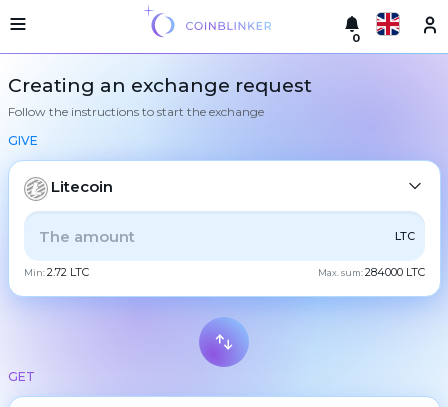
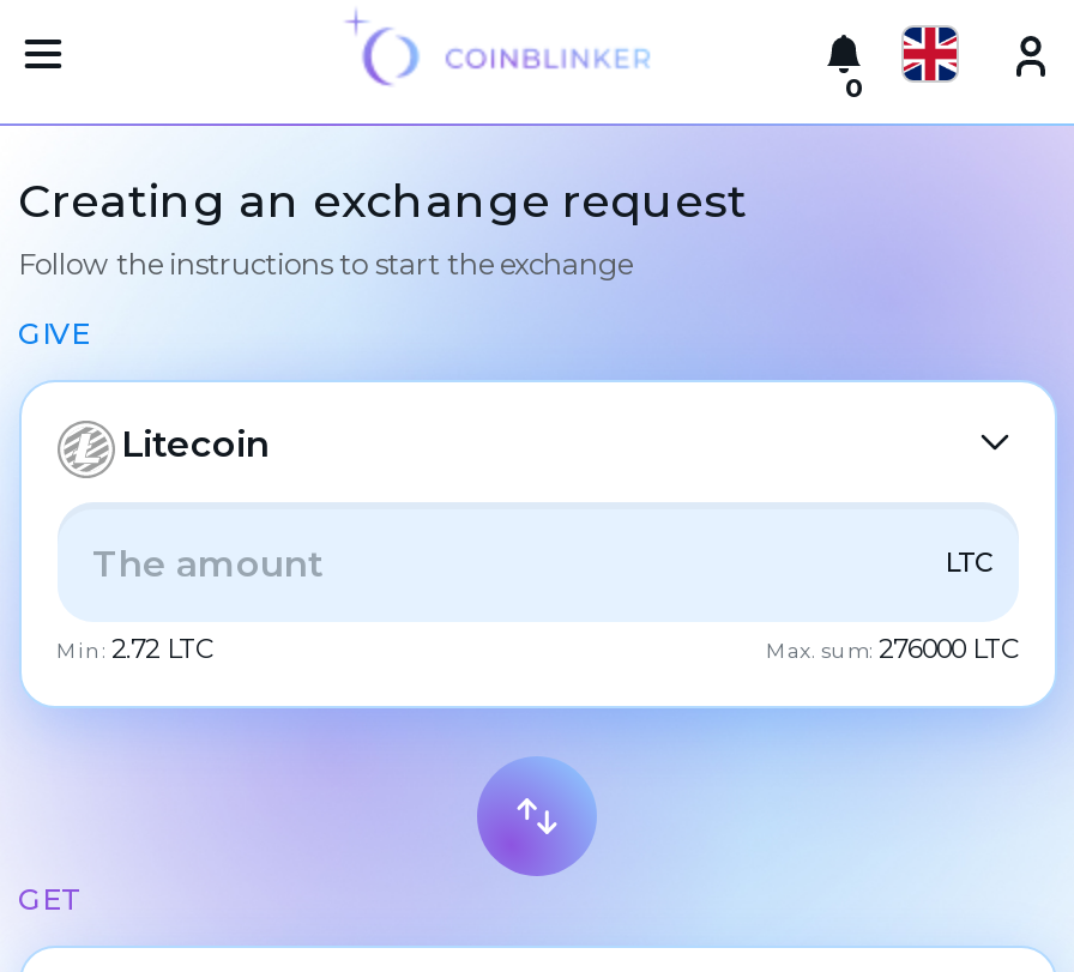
[317,265,424,279] Max. sum: 284000 LTC -> [766,631,1018,665] Max. sum: 276000 LTC

